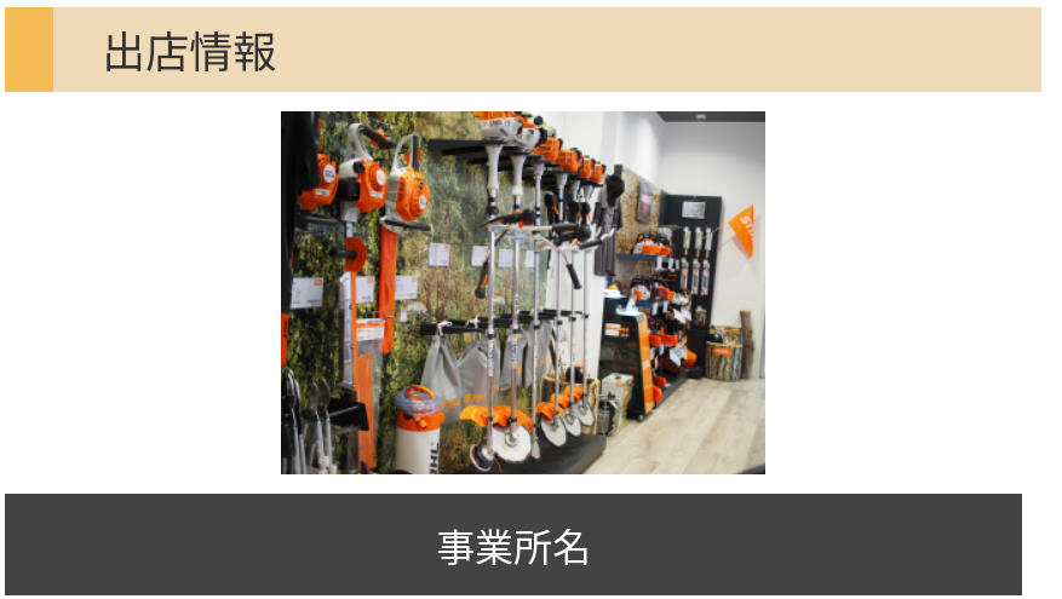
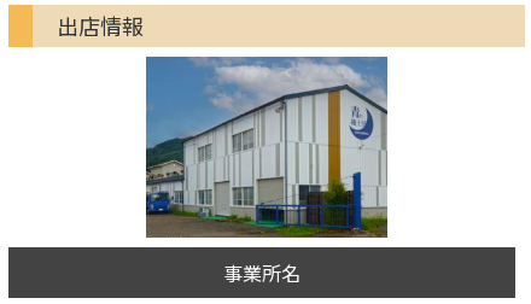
[279,109,768,474] [image] -> [145,55,389,239] [image]

